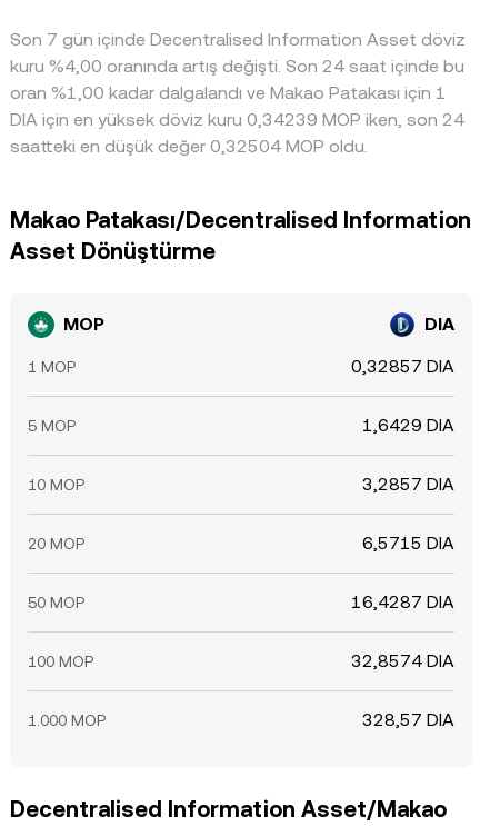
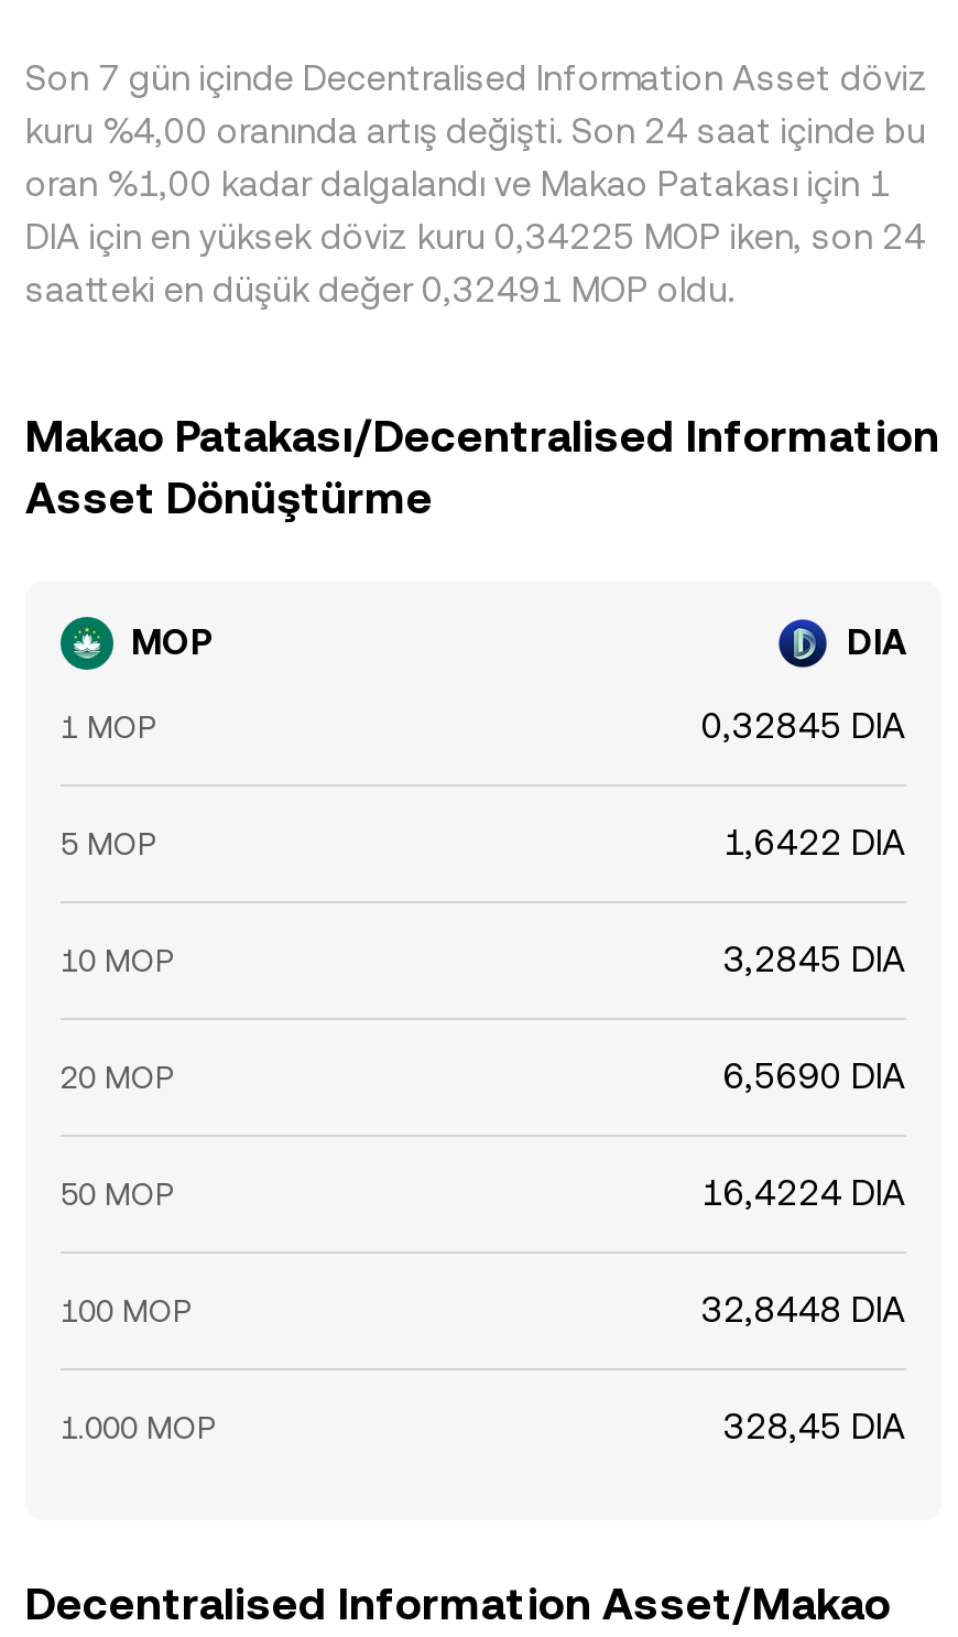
[10,109,464,130] DIA için en yüksek döviz kuru 0,34239 MOP iken, son 24 -> [25,216,926,258] DIA için en yüksek döviz kuru 0,34225 MOP iken, son 24
[10,136,368,157] saatteki en düşük değer 0,32504 MOP oldu. -> [25,269,734,311] saatteki en düşük değer 0,32491 MOP oldu.
[351,356,454,377] 0,32857 DIA -> [701,705,906,747] 0,32845 DIA
[362,415,454,436] 1,6429 DIA -> [723,822,906,864] 1,6422 DIA
[362,474,454,495] 3,2857 DIA -> [723,939,906,980] 3,2845 DIA
[362,533,454,554] 6,5715 DIA -> [723,1055,906,1097] 6,5690 DIA
[351,591,454,613] 16,4287 DIA -> [701,1172,906,1214] 16,4224 DIA
[351,650,454,671] 32,8574 DIA -> [701,1289,906,1331] 32,8448 DIA
[362,709,454,730] 328,57 DIA -> [723,1406,906,1448] 328,45 DIA

